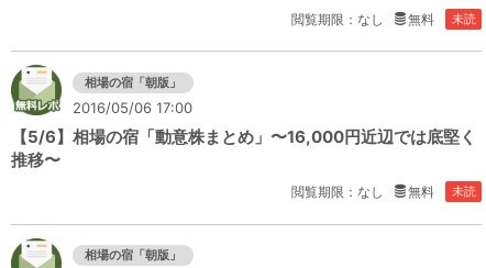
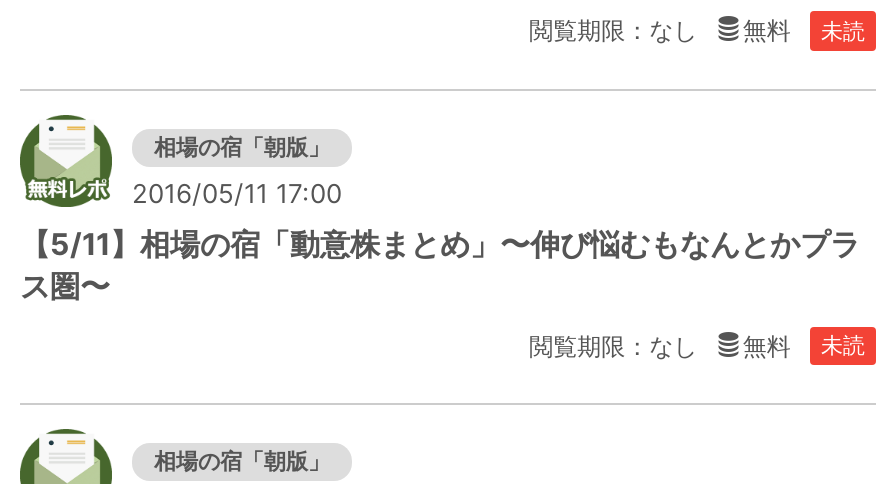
[11,99,476,170] 2016/05/06 17:00 | 【5/6】相場の宿「動意株まとめ」〜16,000円近辺では底堅く | 推移〜 -> [20,177,860,305] 2016/05/11 17:00 | 【5/11】相場の宿「動意株まとめ」〜伸び悩むもなんとかプラ | ス圏〜

